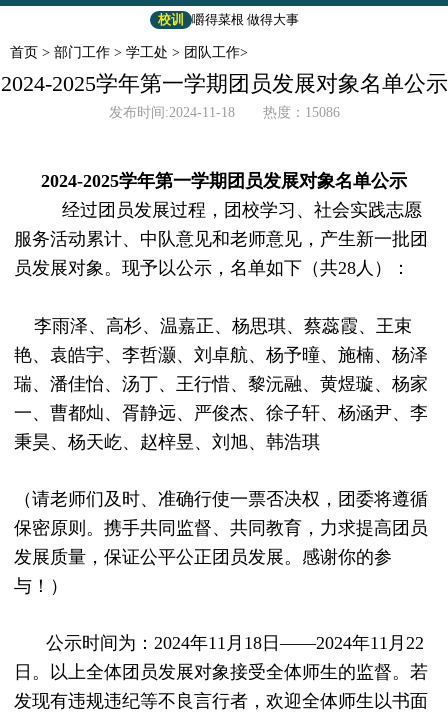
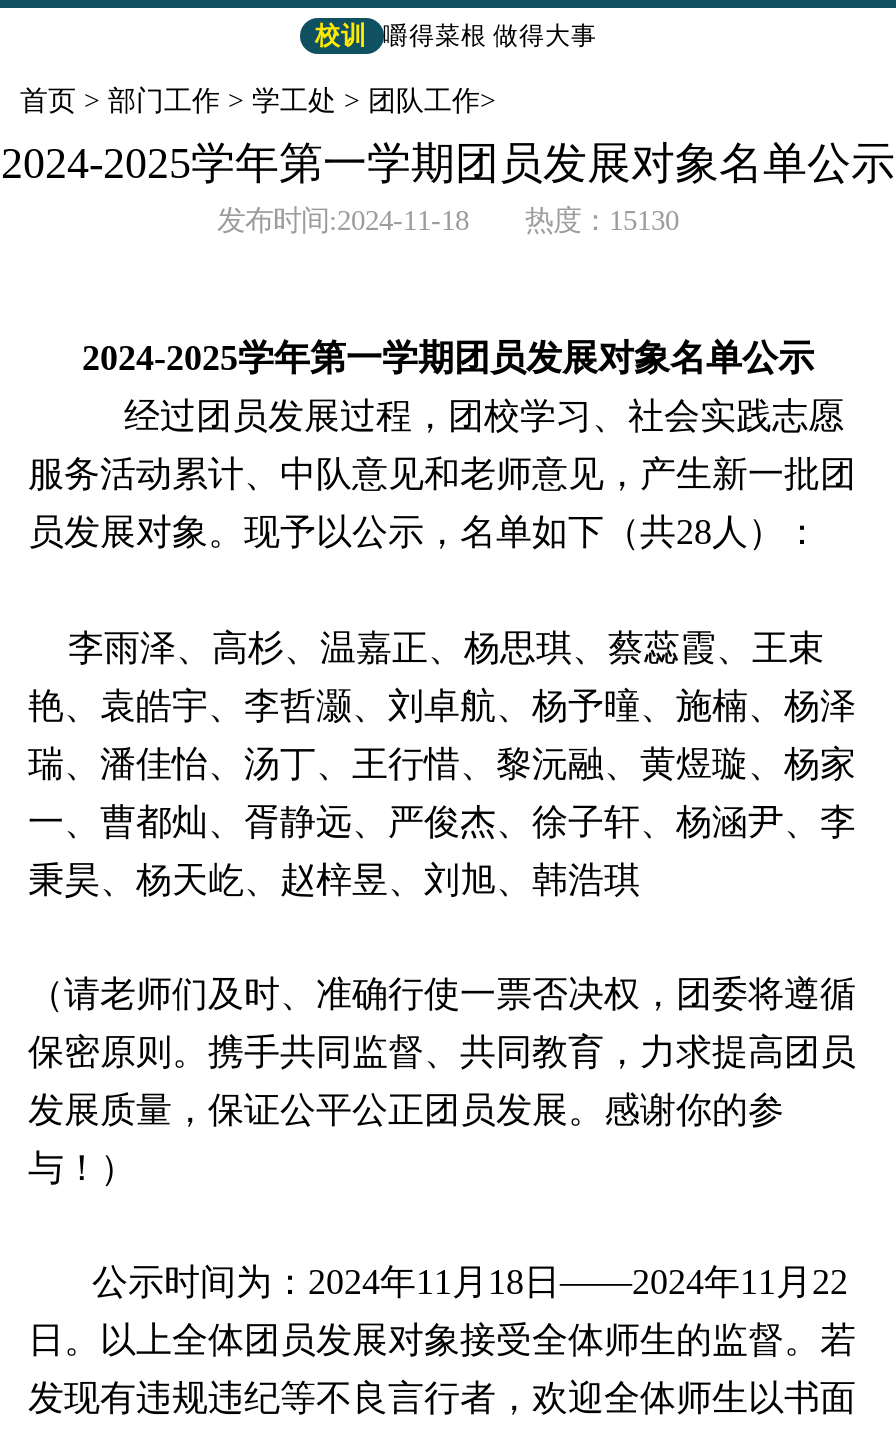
[108,104,339,120] 发布时间:2024-11-18 热度：15086 -> [217,204,679,236] 发布时间:2024-11-18 热度：15130

